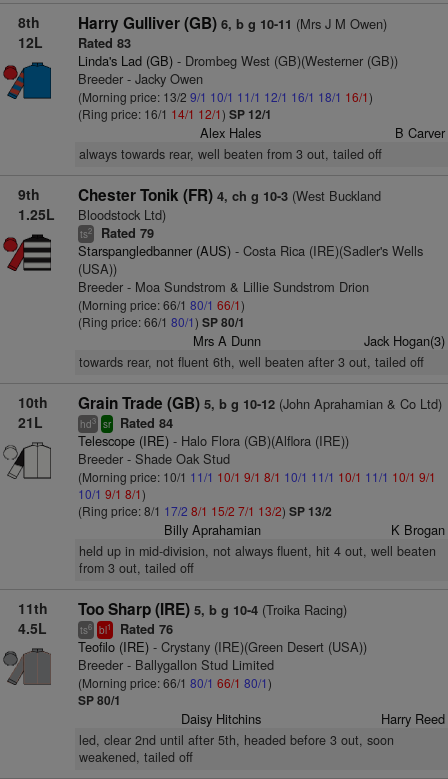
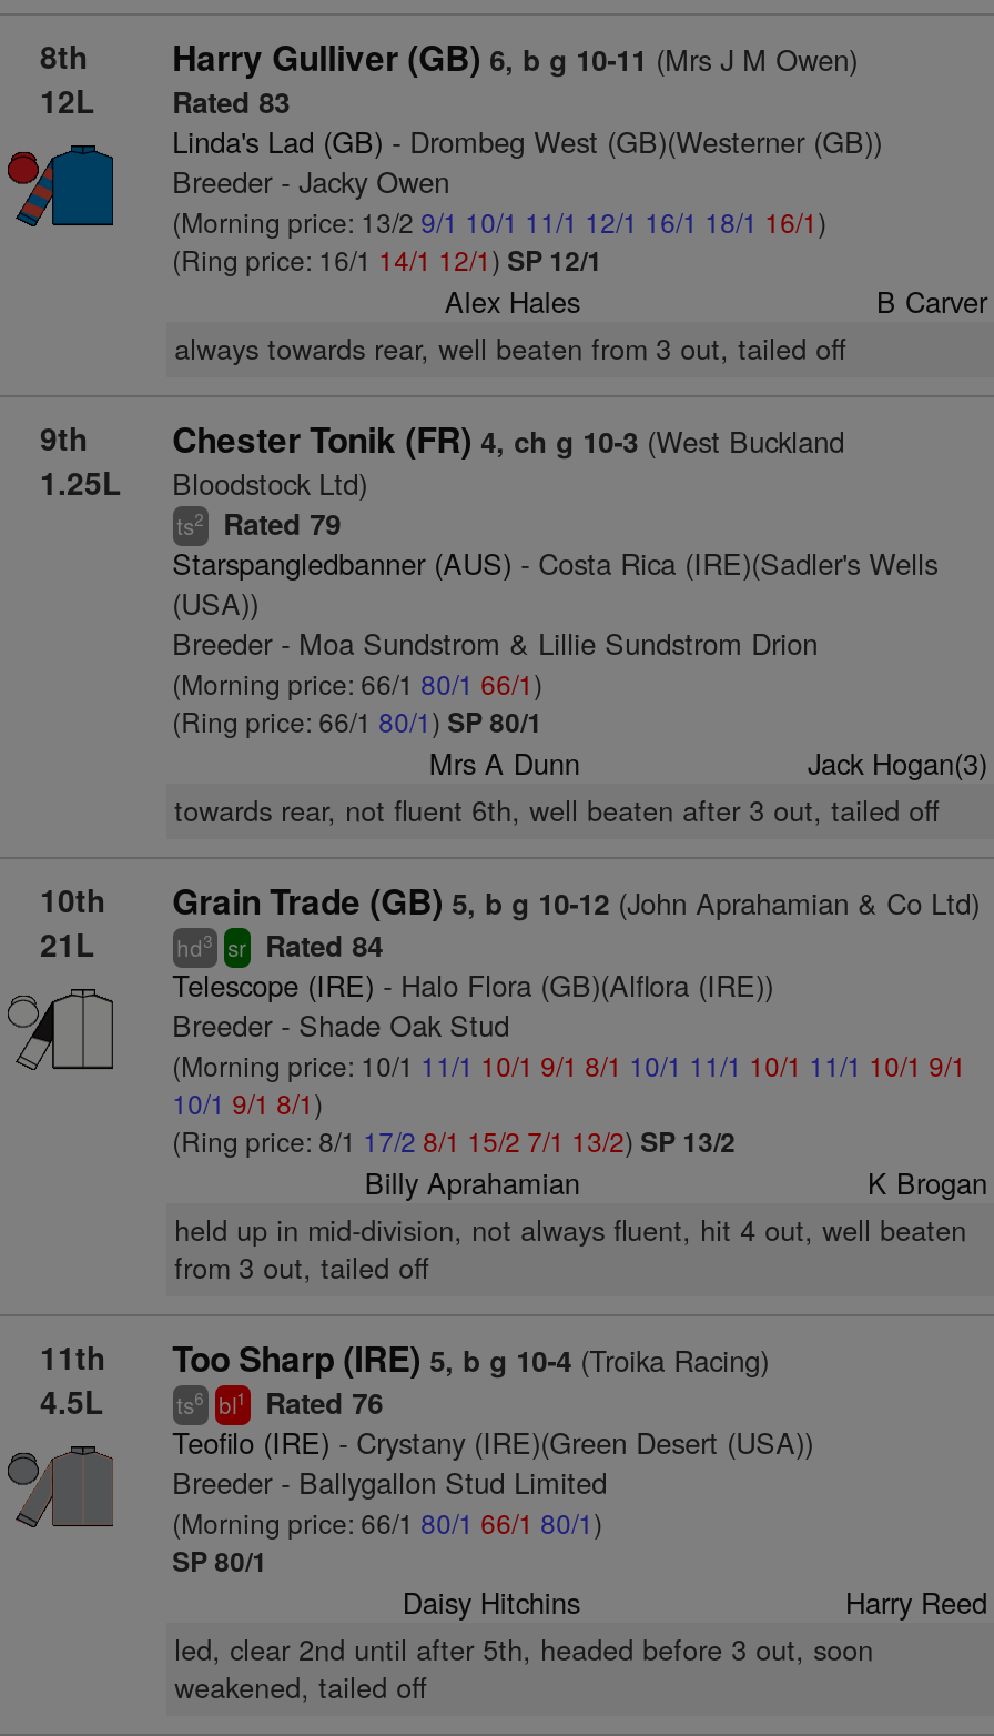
[3,233,52,272] [image] -> none

